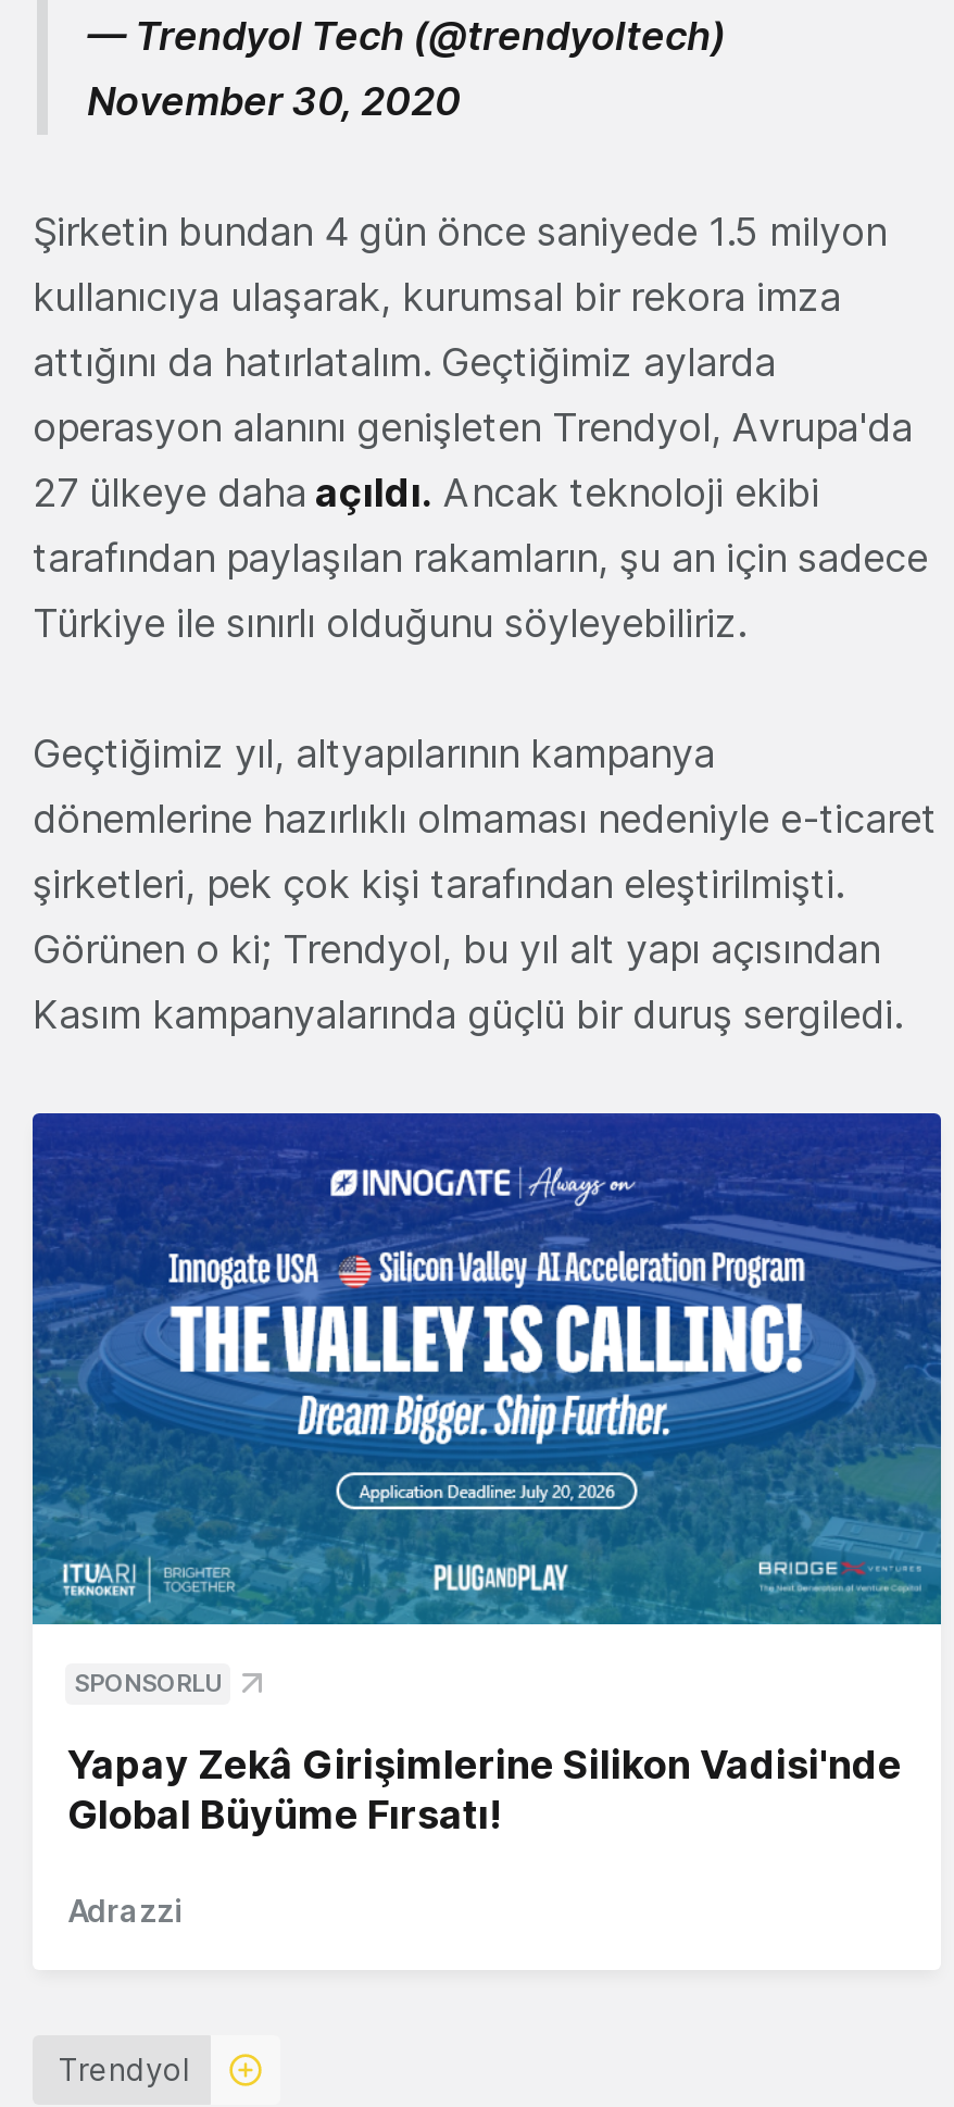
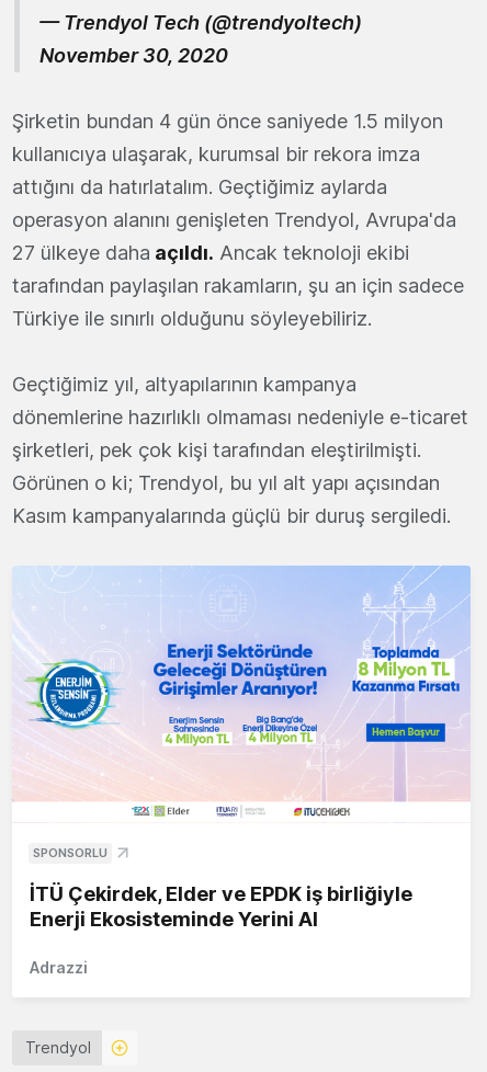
[30,1111,943,1626] [image] -> [12,566,471,823] [image]
[67,1742,902,1838] Yapay Zekâ Girişimlerine Silikon Vadisi'nde | Global Büyüme Fırsatı! -> [30,883,412,931] İTÜ Çekirdek, Elder ve EPDK iş birliğiyle | Enerji Ekosisteminde Yerini Al

